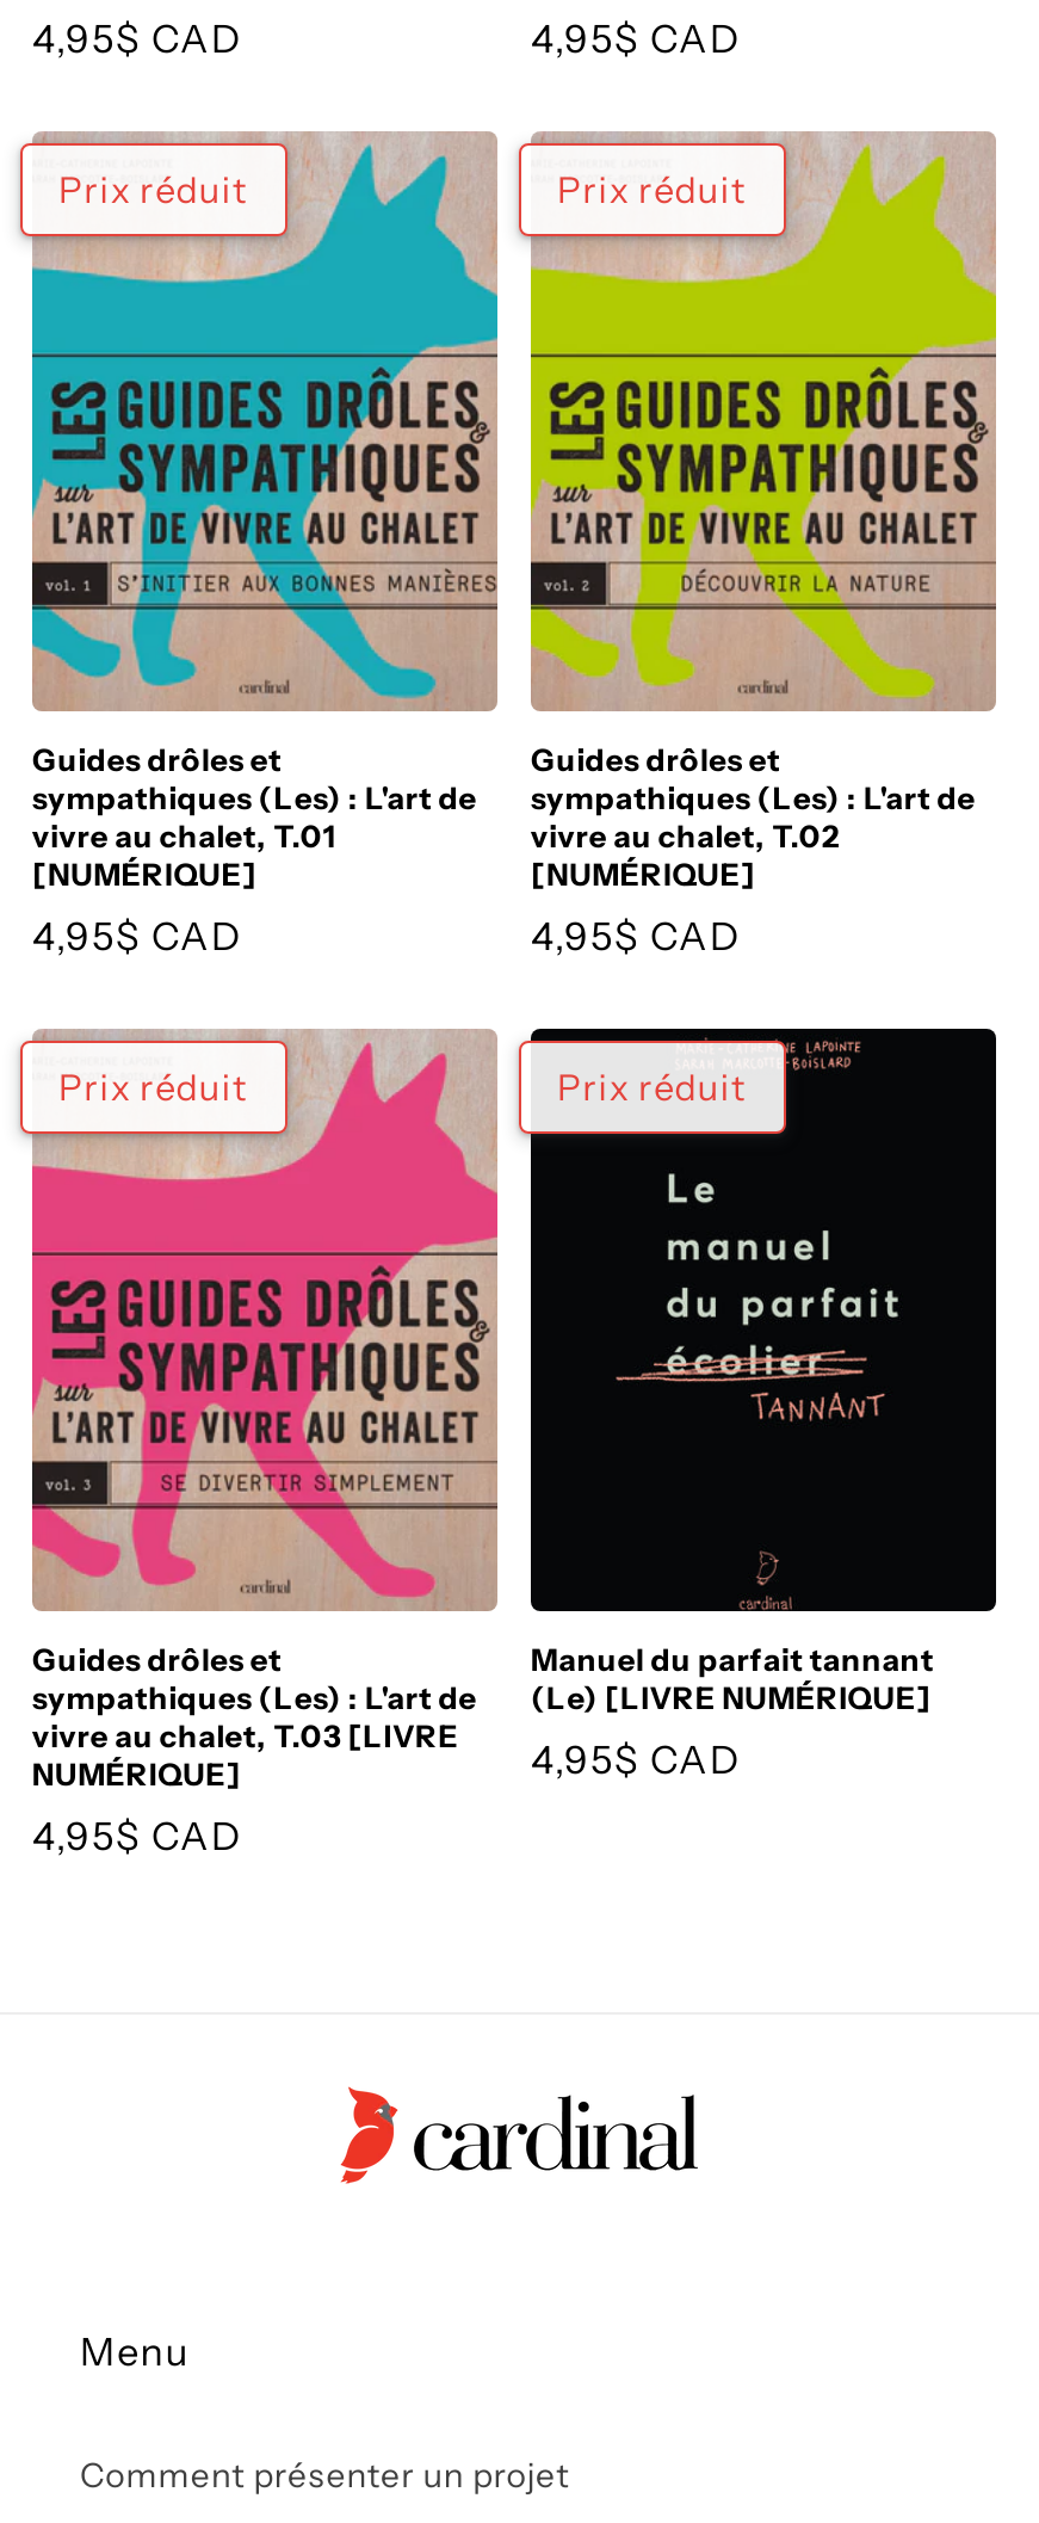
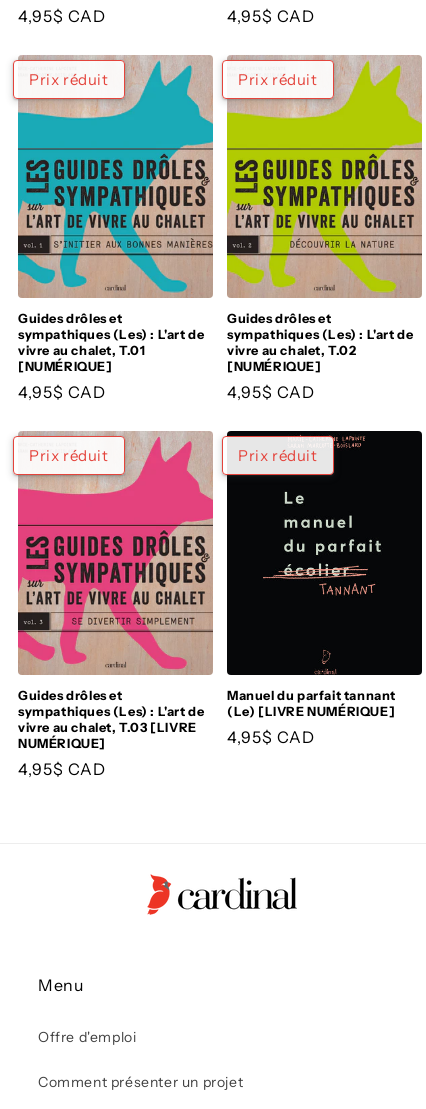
none -> [38,1028,136,1046] Offre d'emploi

